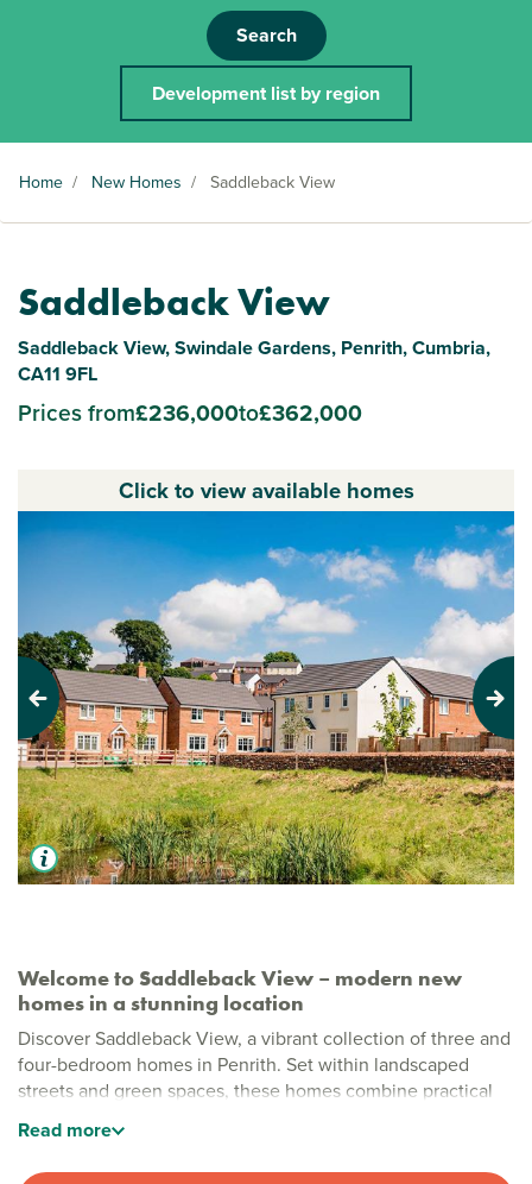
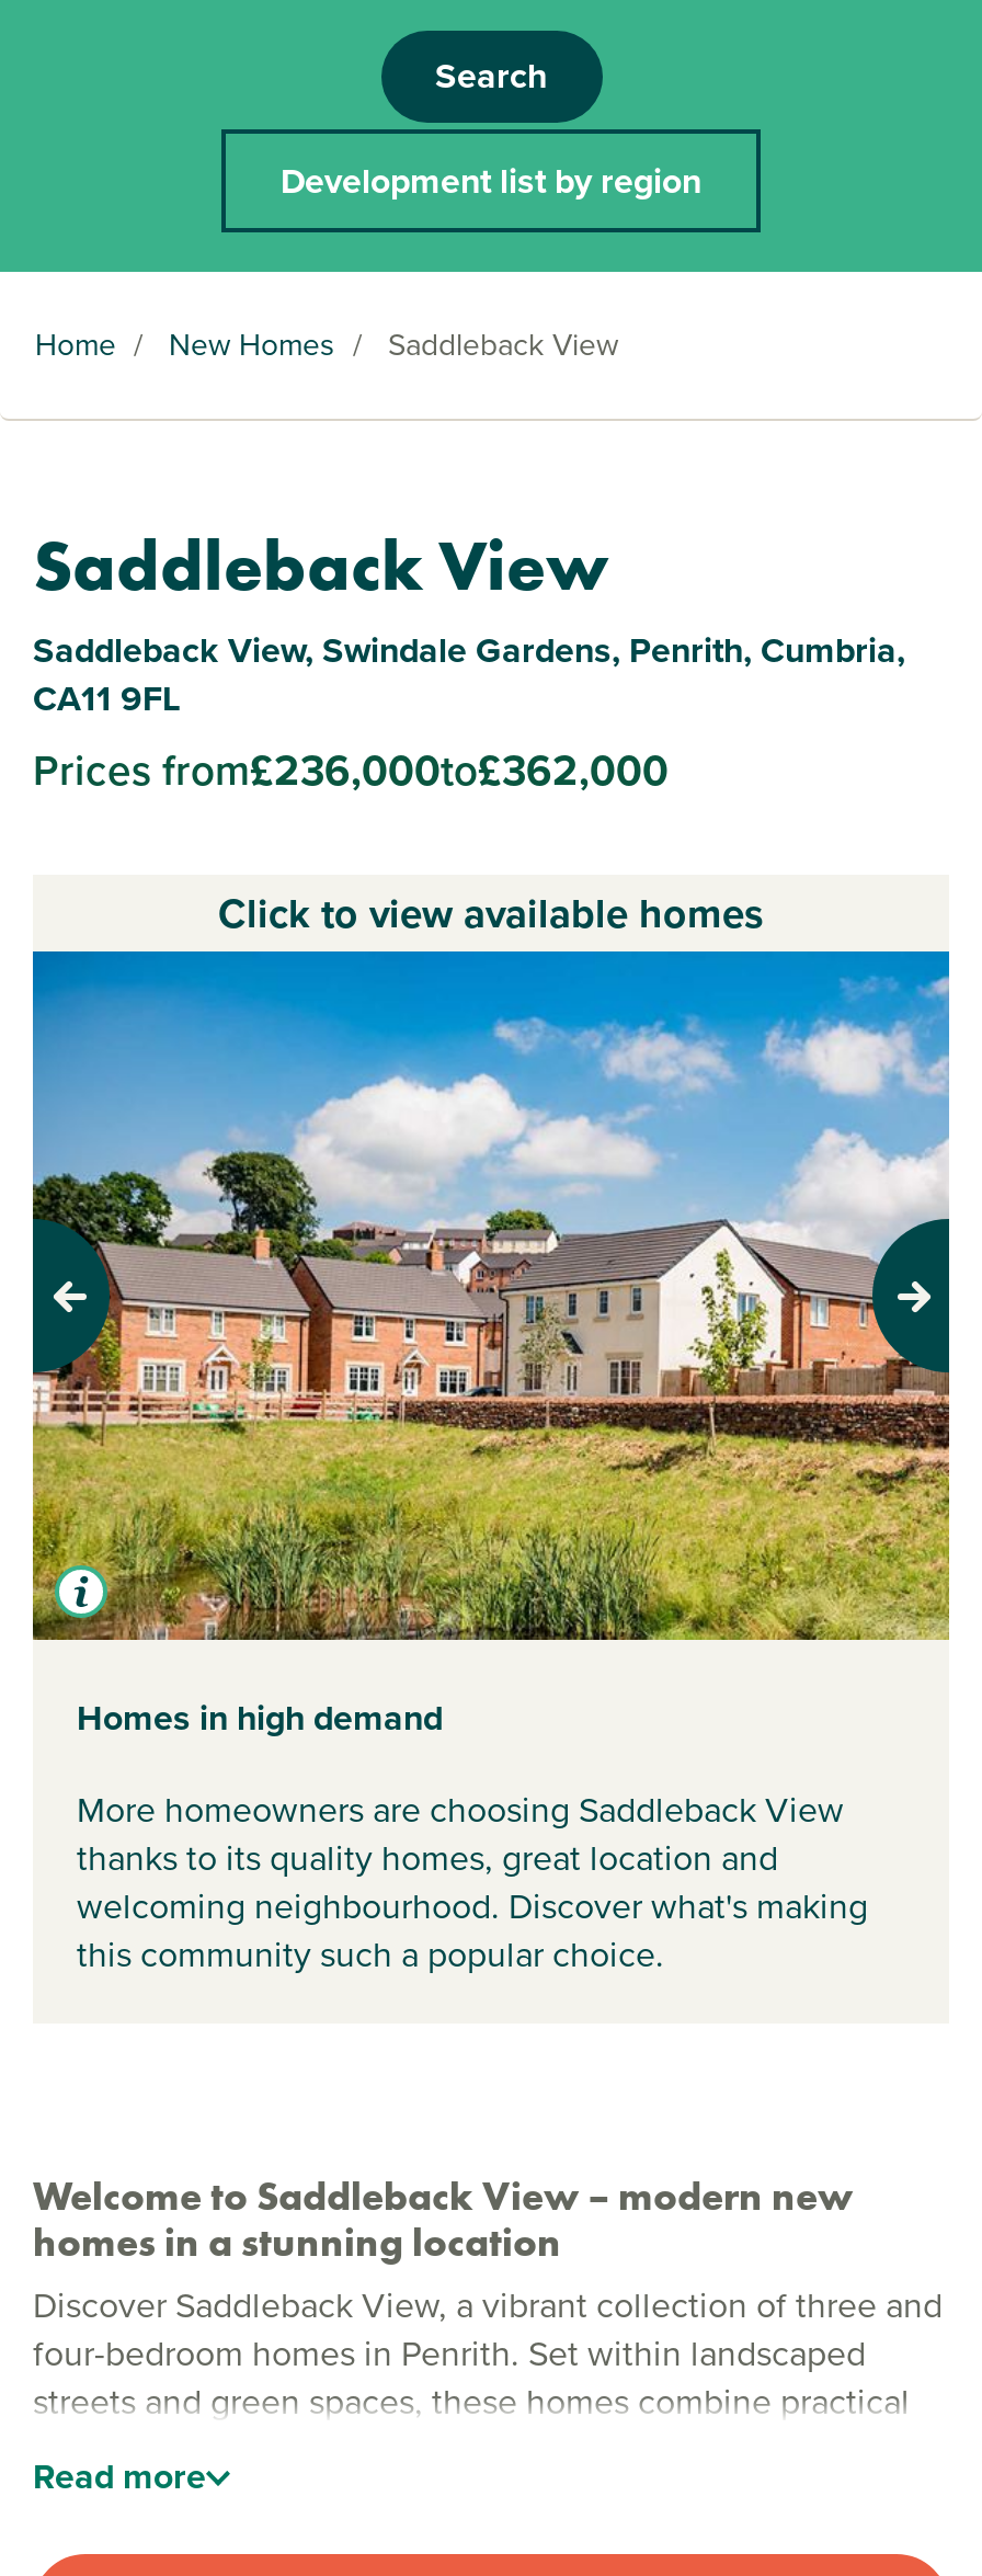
none -> [77,1692,868,1979] Homes in high demand | More homeowners are choosing Saddleback View | thanks to its quality homes, great location and | welcoming neighbourhood. Discover what's making | this community such a popular choice.

